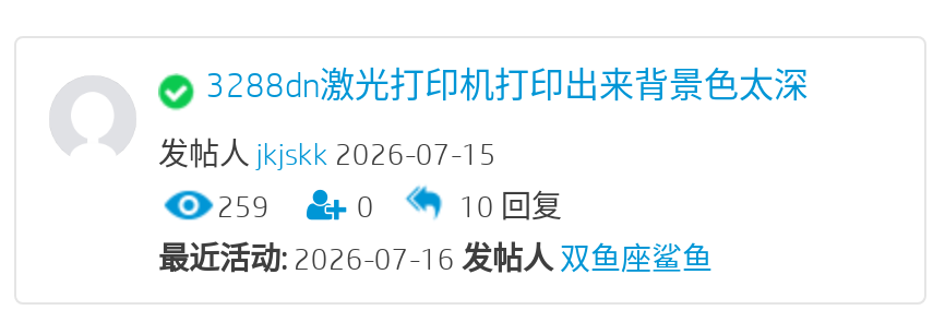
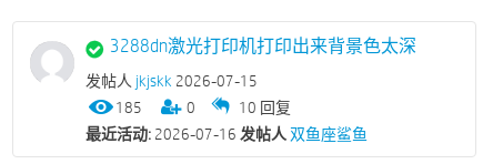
[217,187,270,226] 259 -> [115,98,142,117] 185

